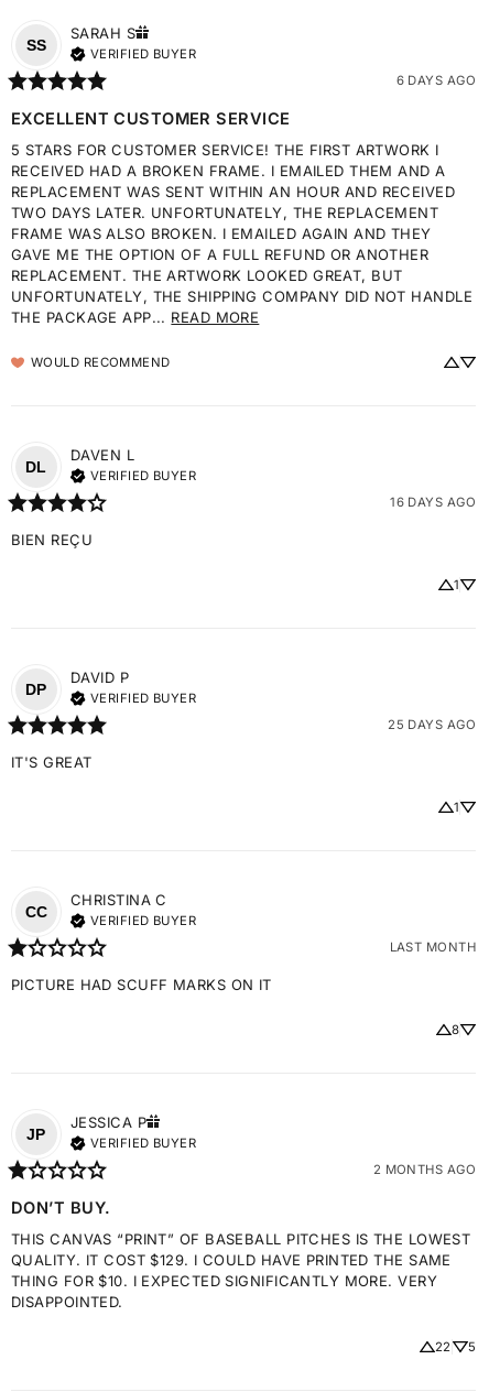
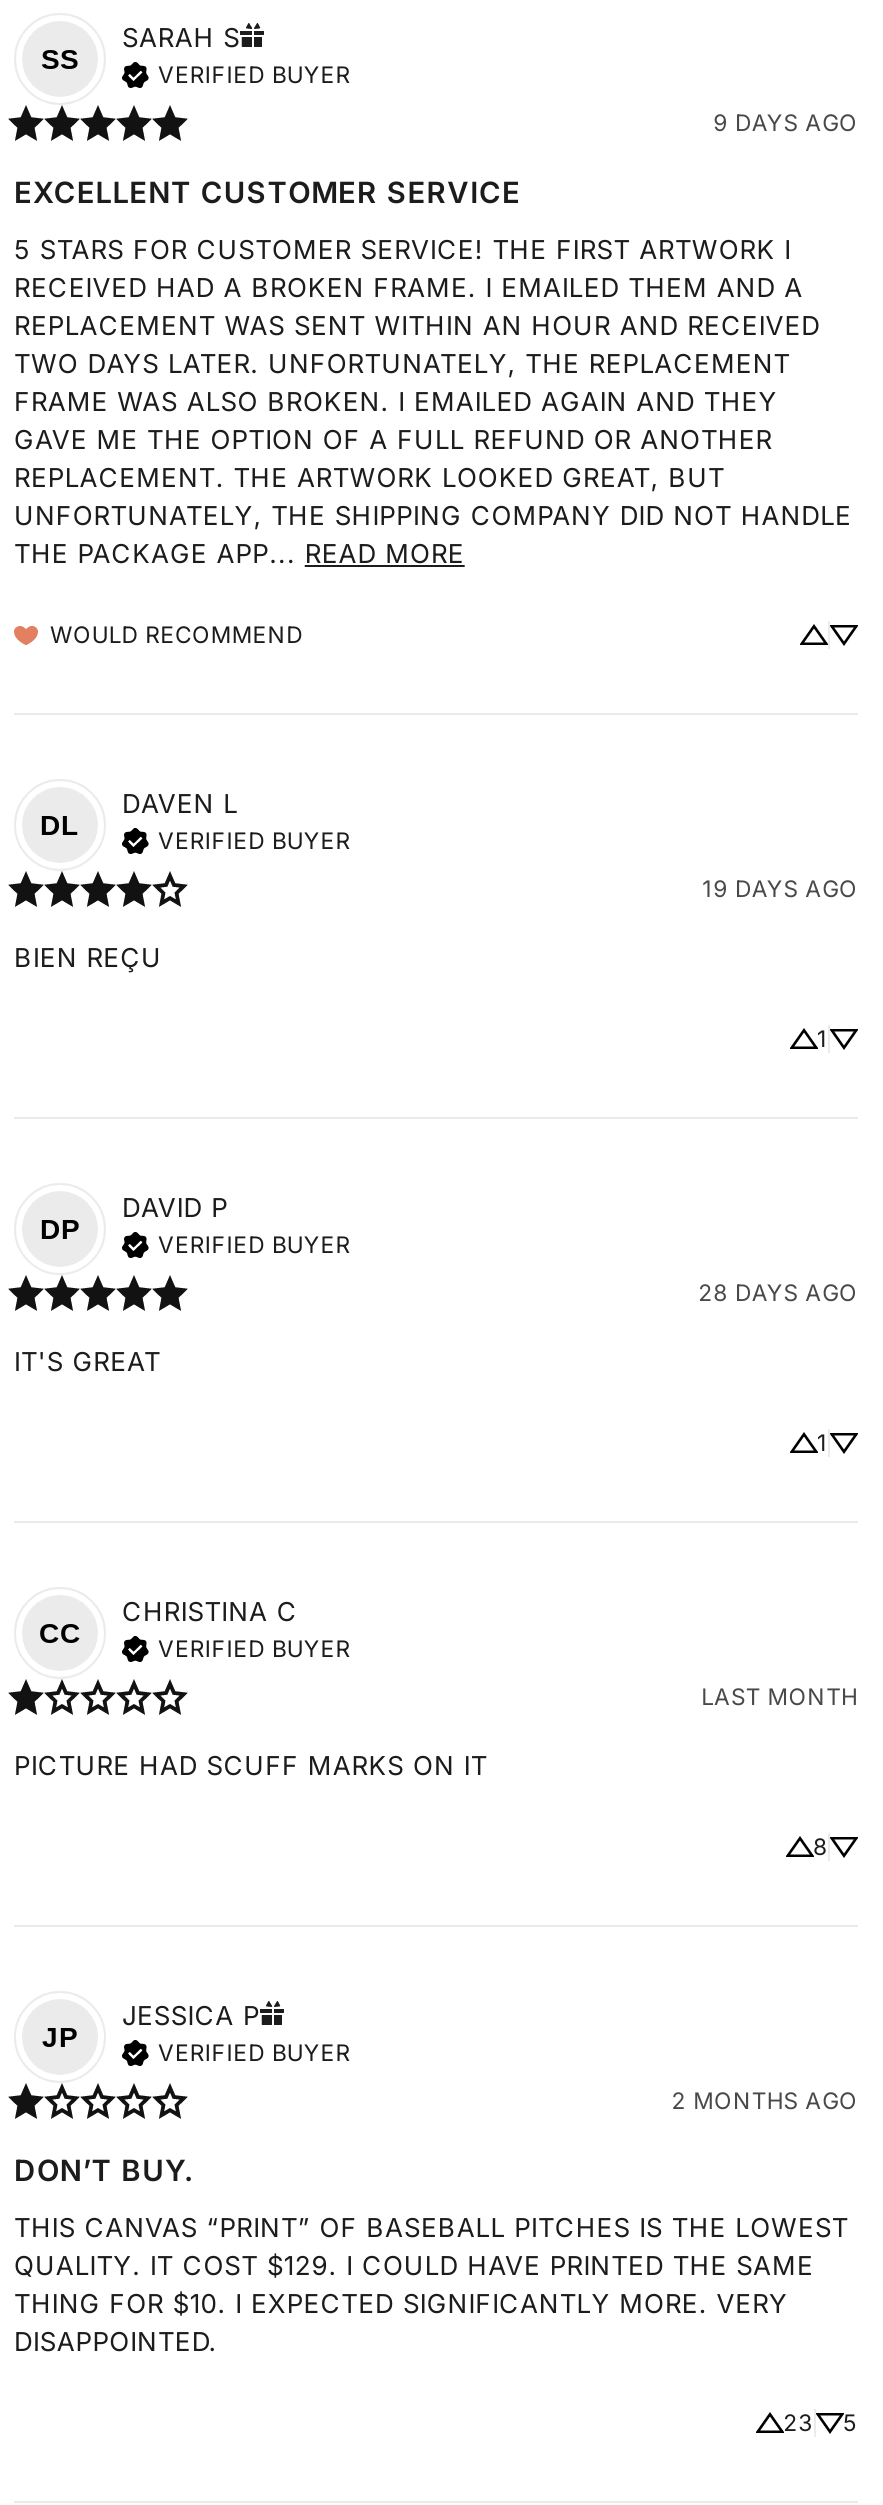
[396,72,476,88] 6 DAYS AGO -> [713,109,858,137] 9 DAYS AGO
[390,494,476,510] 16 DAYS AGO -> [702,875,858,903] 19 DAYS AGO
[388,717,476,732] 25 DAYS AGO -> [698,1279,858,1307] 28 DAYS AGO
[435,1339,476,1355] 22 5 -> [783,2410,858,2438] 23 5

